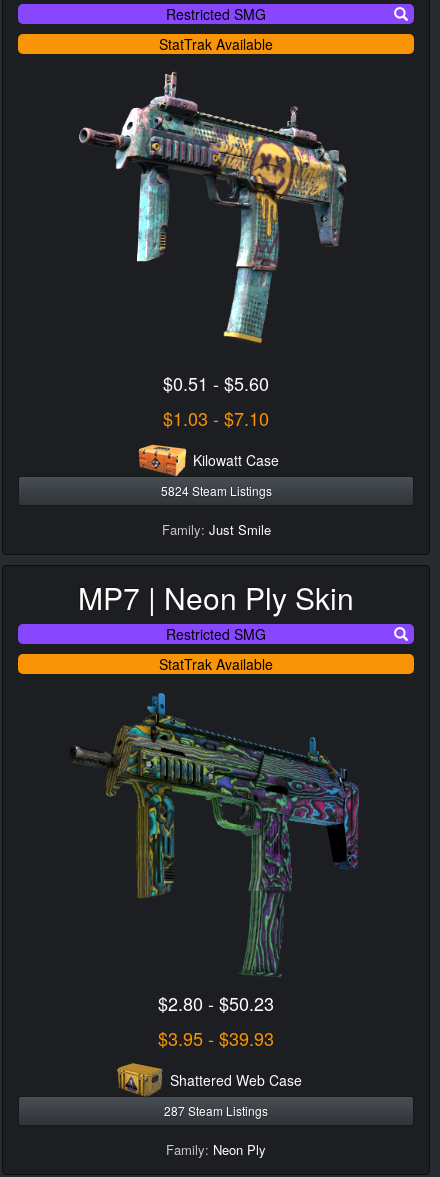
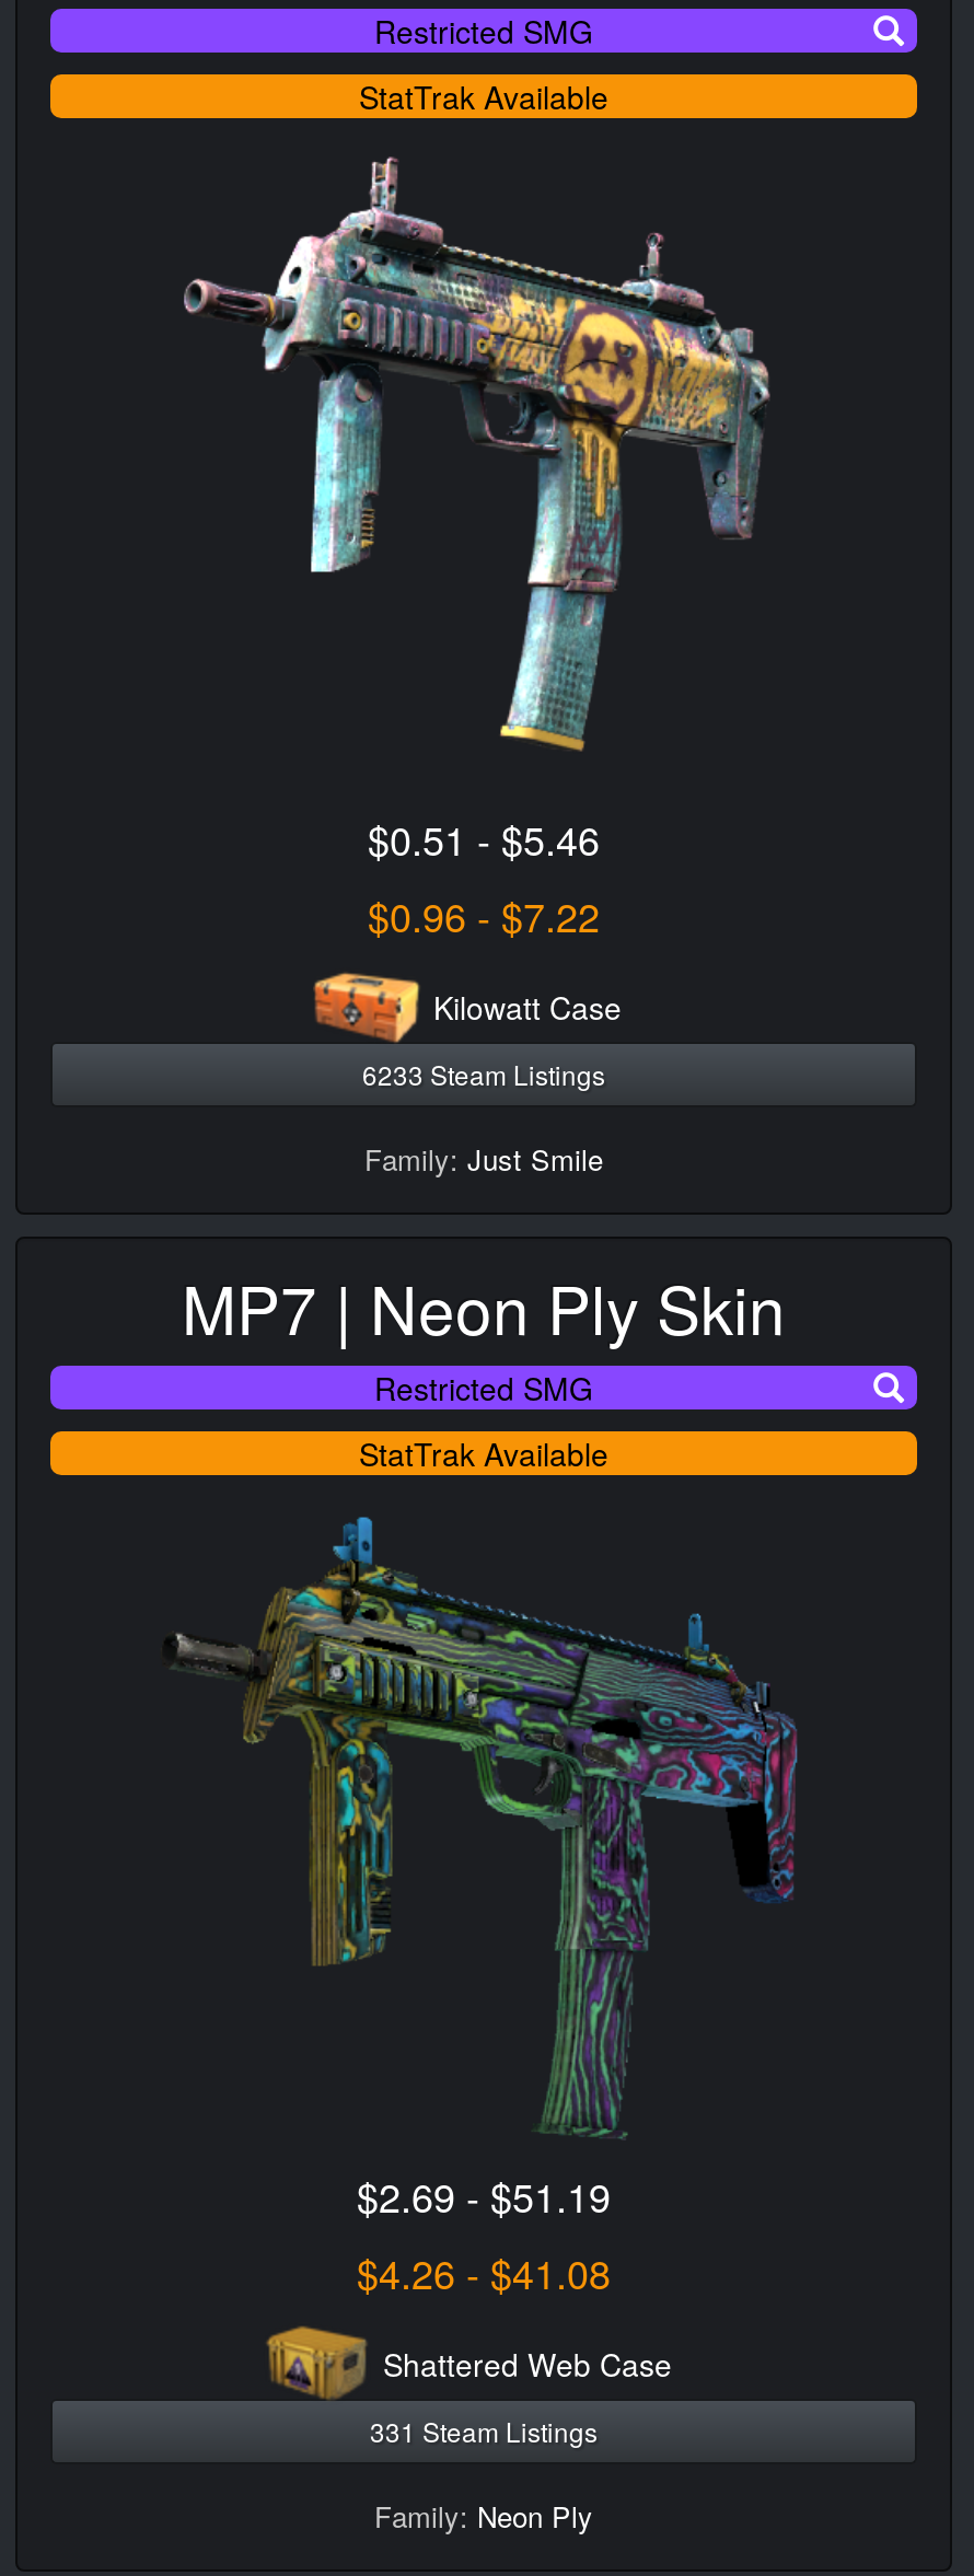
[163,370,269,396] $0.51 - $5.60 -> [368,810,600,867] $0.51 - $5.46
[163,405,269,431] $1.03 - $7.10 -> [368,886,600,943] $0.96 - $7.22
[160,482,271,499] 5824 Steam Listings -> [362,1055,605,1092] 6233 Steam Listings
[158,990,274,1016] $2.80 - $50.23 -> [357,2167,611,2224] $2.69 - $51.19
[158,1025,274,1051] $3.95 - $39.93 -> [357,2243,611,2300] $4.26 - $41.08
[164,1102,268,1119] 287 Steam Listings -> [370,2412,598,2449] 331 Steam Listings

